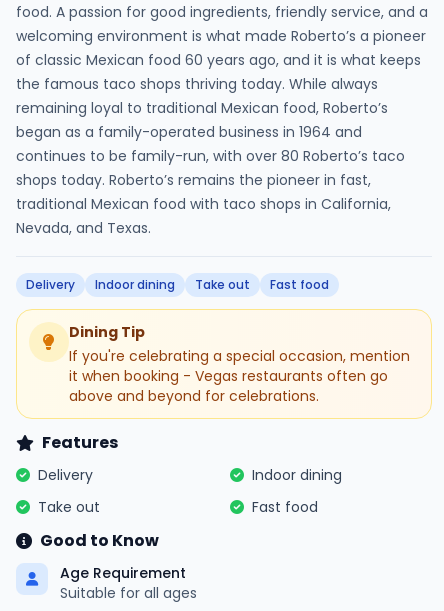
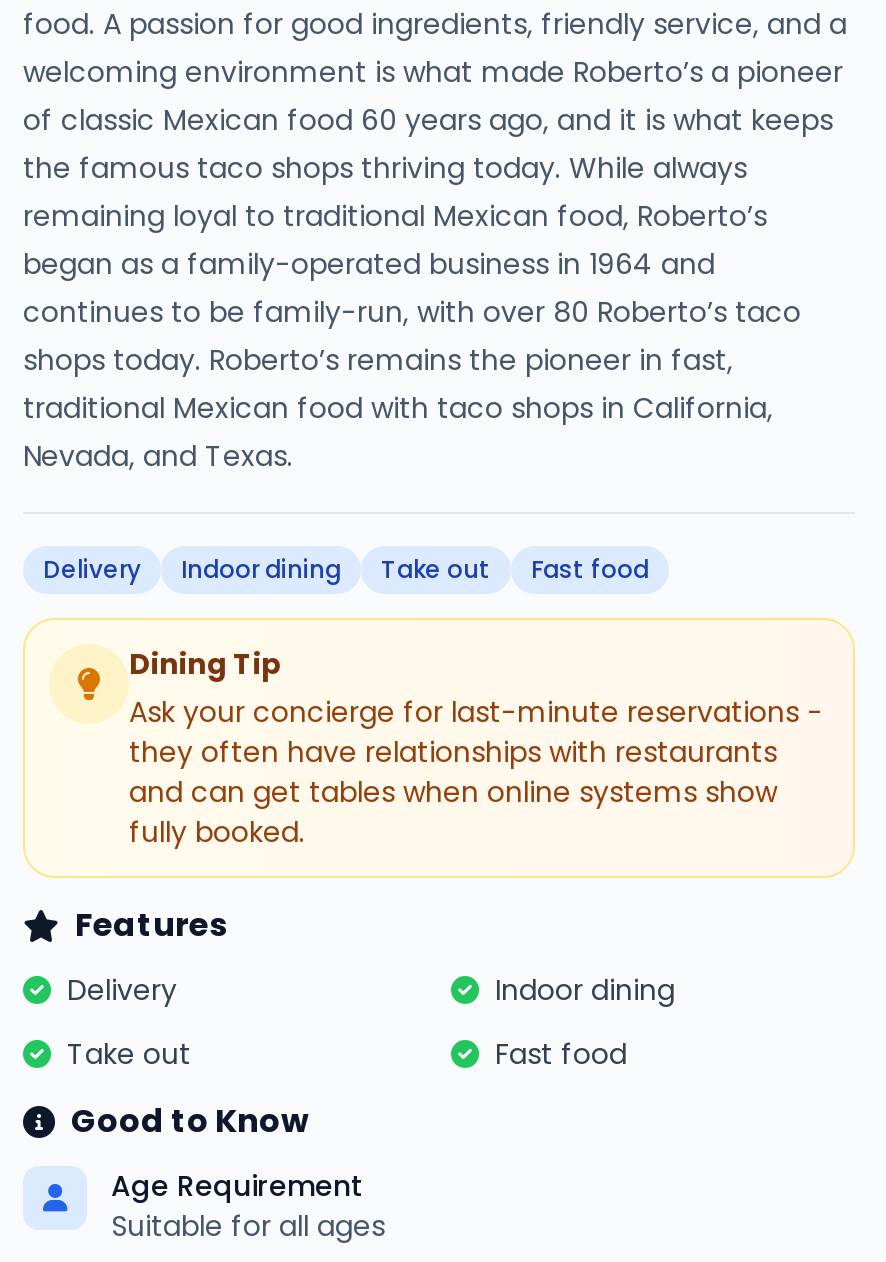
[69,346,410,406] If you're celebrating a special occasion, mention | it when booking - Vegas restaurants often go | above and beyond for celebrations. -> [129,692,823,852] Ask your concierge for last-minute reservations - | they often have relationships with restaurants | and can get tables when online systems show | fully booked.

